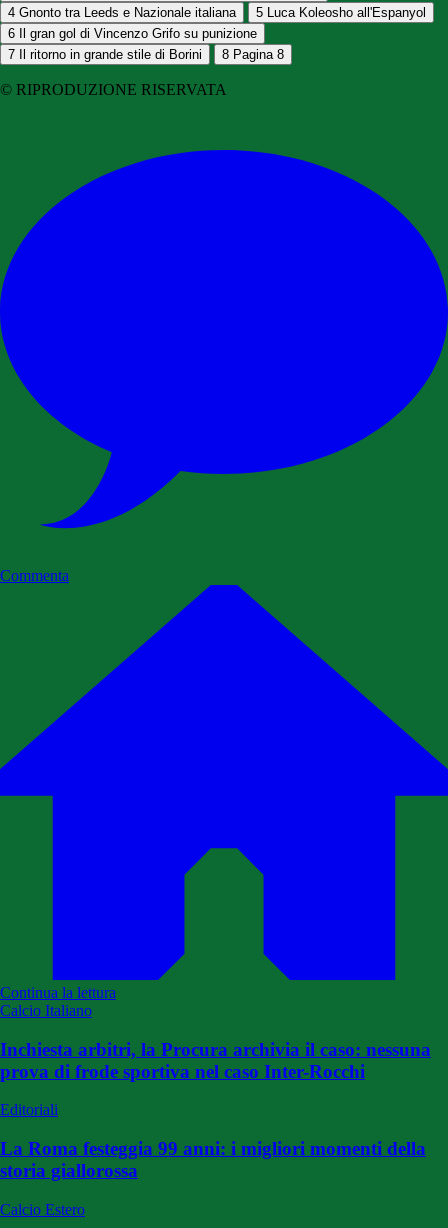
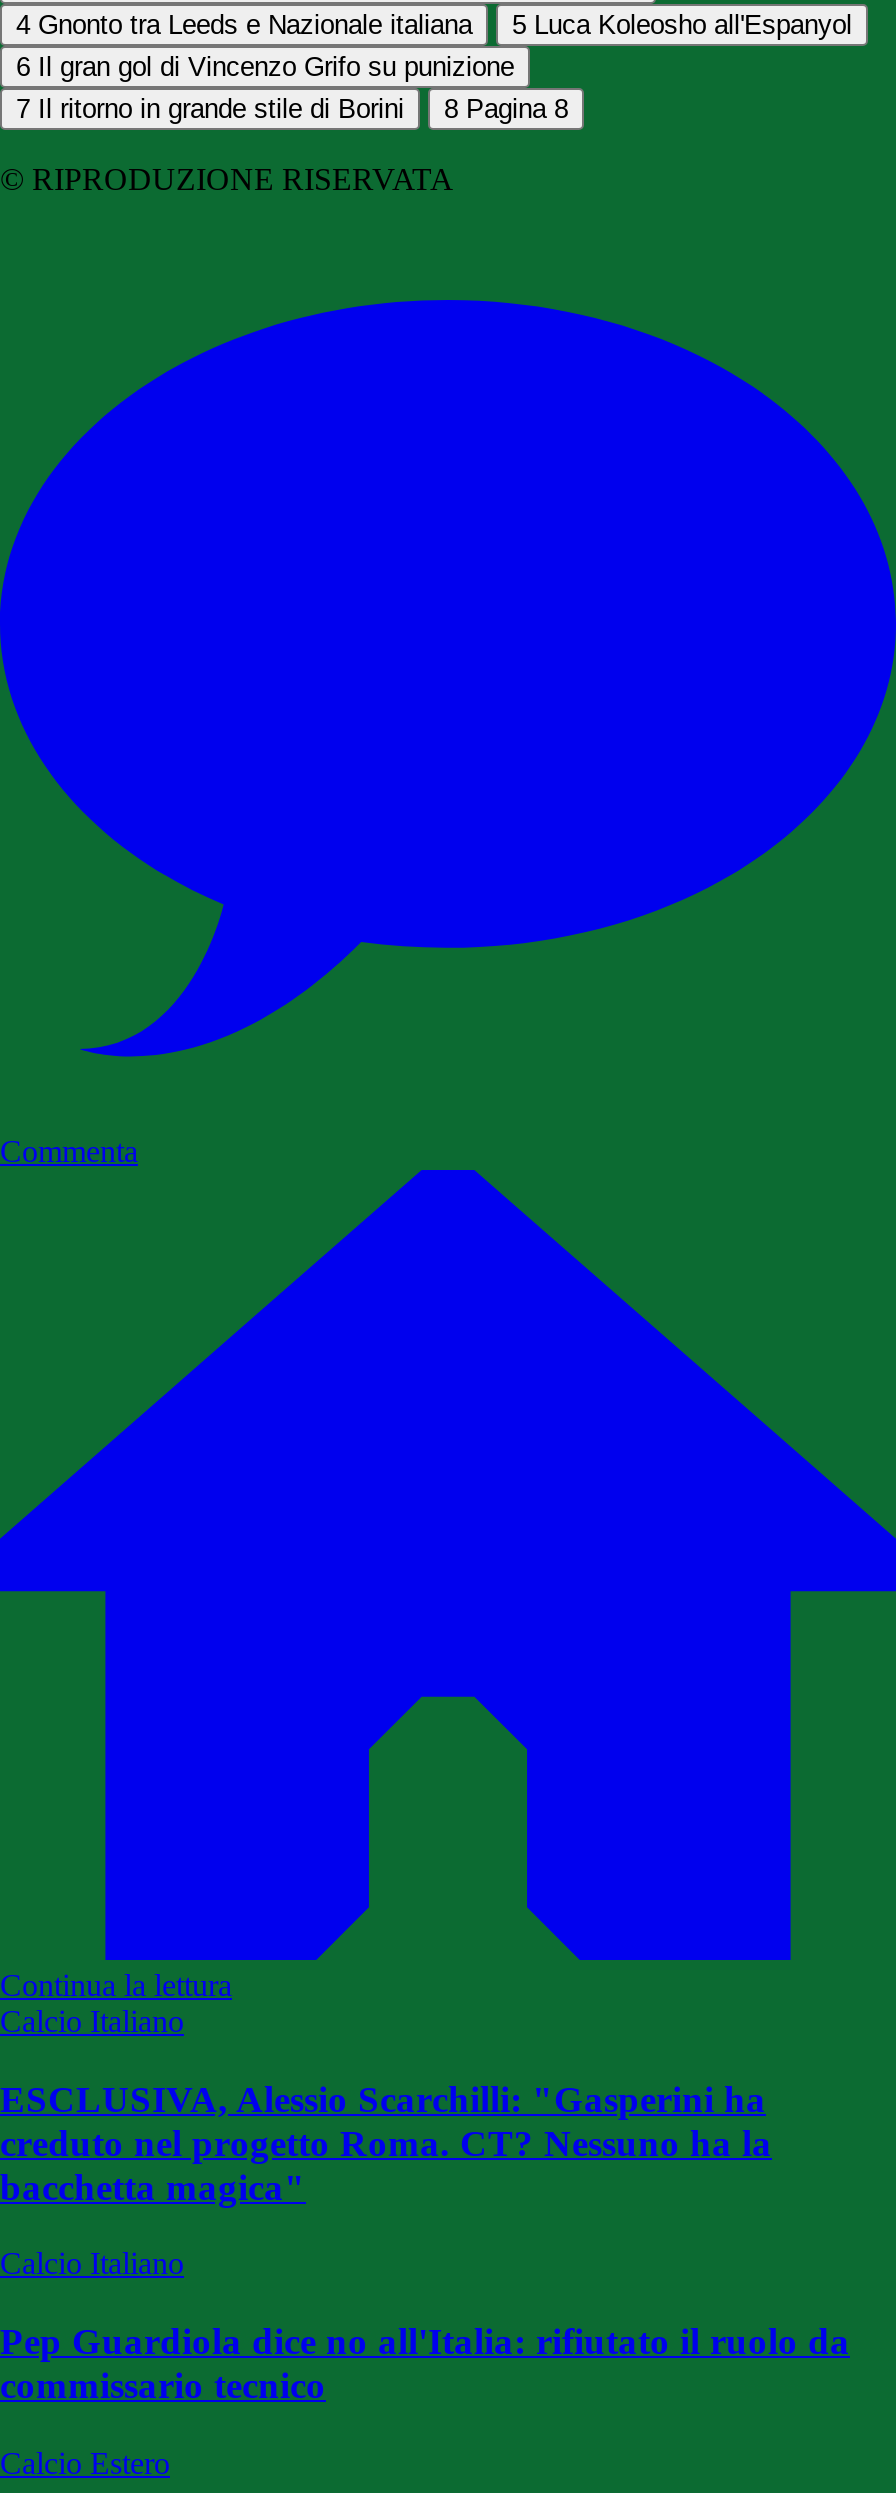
[0,1038,431,1081] Inchiesta arbitri, la Procura archivia il caso: nessuna | prova di frode sportiva nel caso Inter-Rocchi -> [0,2077,772,2207] ESCLUSIVA, Alessio Scarchilli: "Gasperini ha | creduto nel progetto Roma. CT? Nessuno ha la | bacchetta magica"
[0,1101,58,1118] Editoriali -> [0,2246,184,2280] Calcio Italiano
[0,1138,426,1181] La Roma festeggia 99 anni: i migliori momenti della | storia giallorossa -> [0,2320,850,2406] Pep Guardiola dice no all'Italia: rifiutato il ruolo da | commissario tecnico

